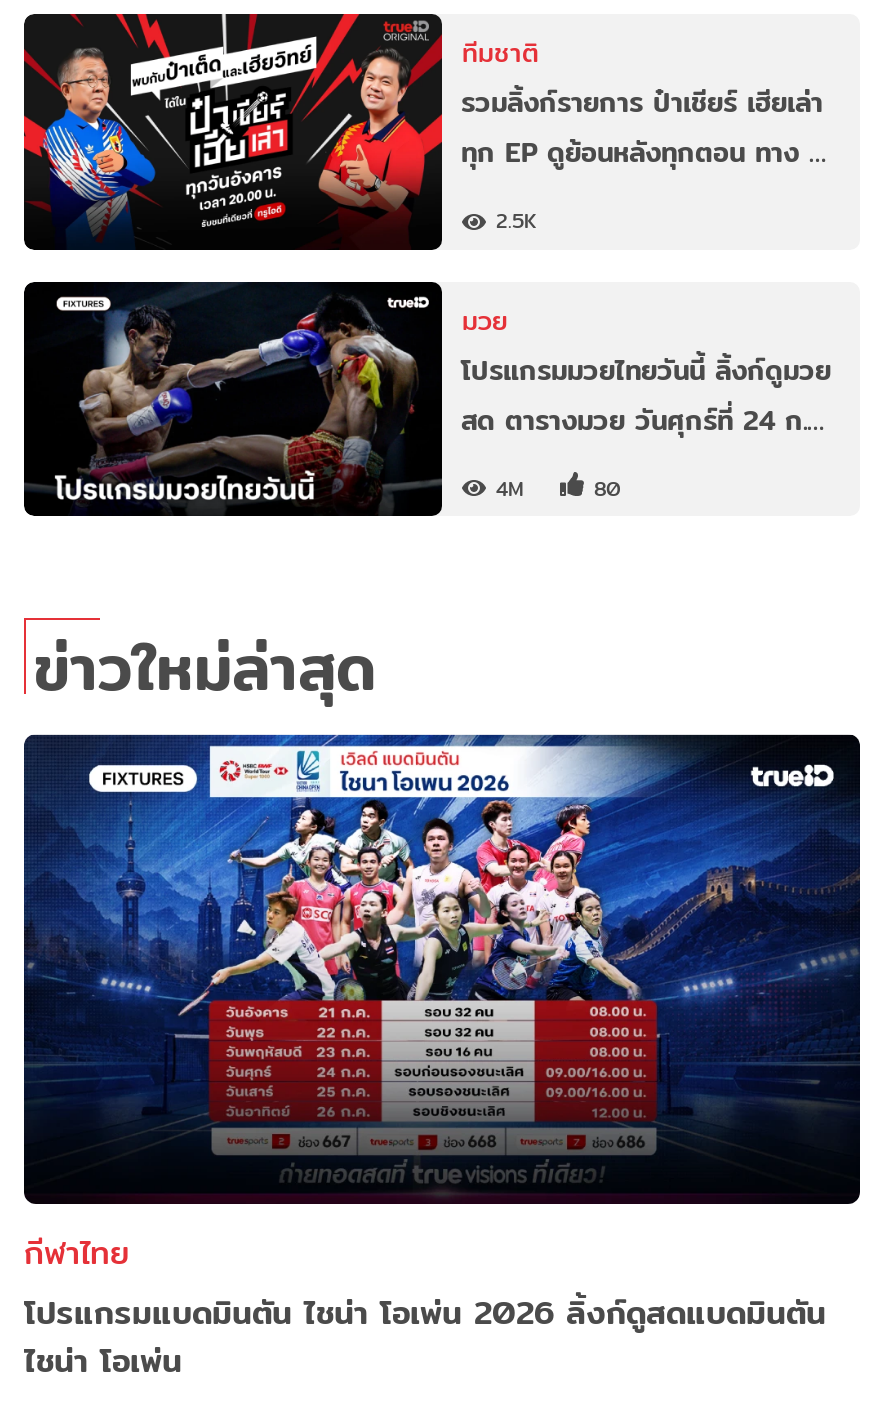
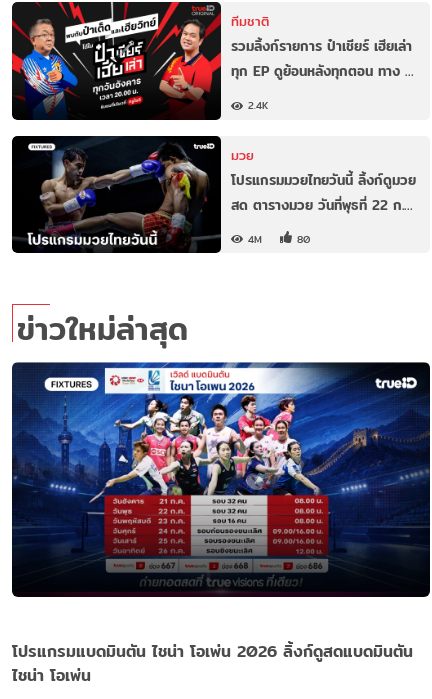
[496,205,536,237] 2.5K -> [248,97,268,113] 2.4K
[461,398,825,442] สด ตารางมวย วันศุกร์ที่ 24 ก.… -> [230,194,412,216] สด ตารางมวย วันที่พุธที่ 22 ก.…
[24,1229,130,1279] กีฬาไทย -> none

